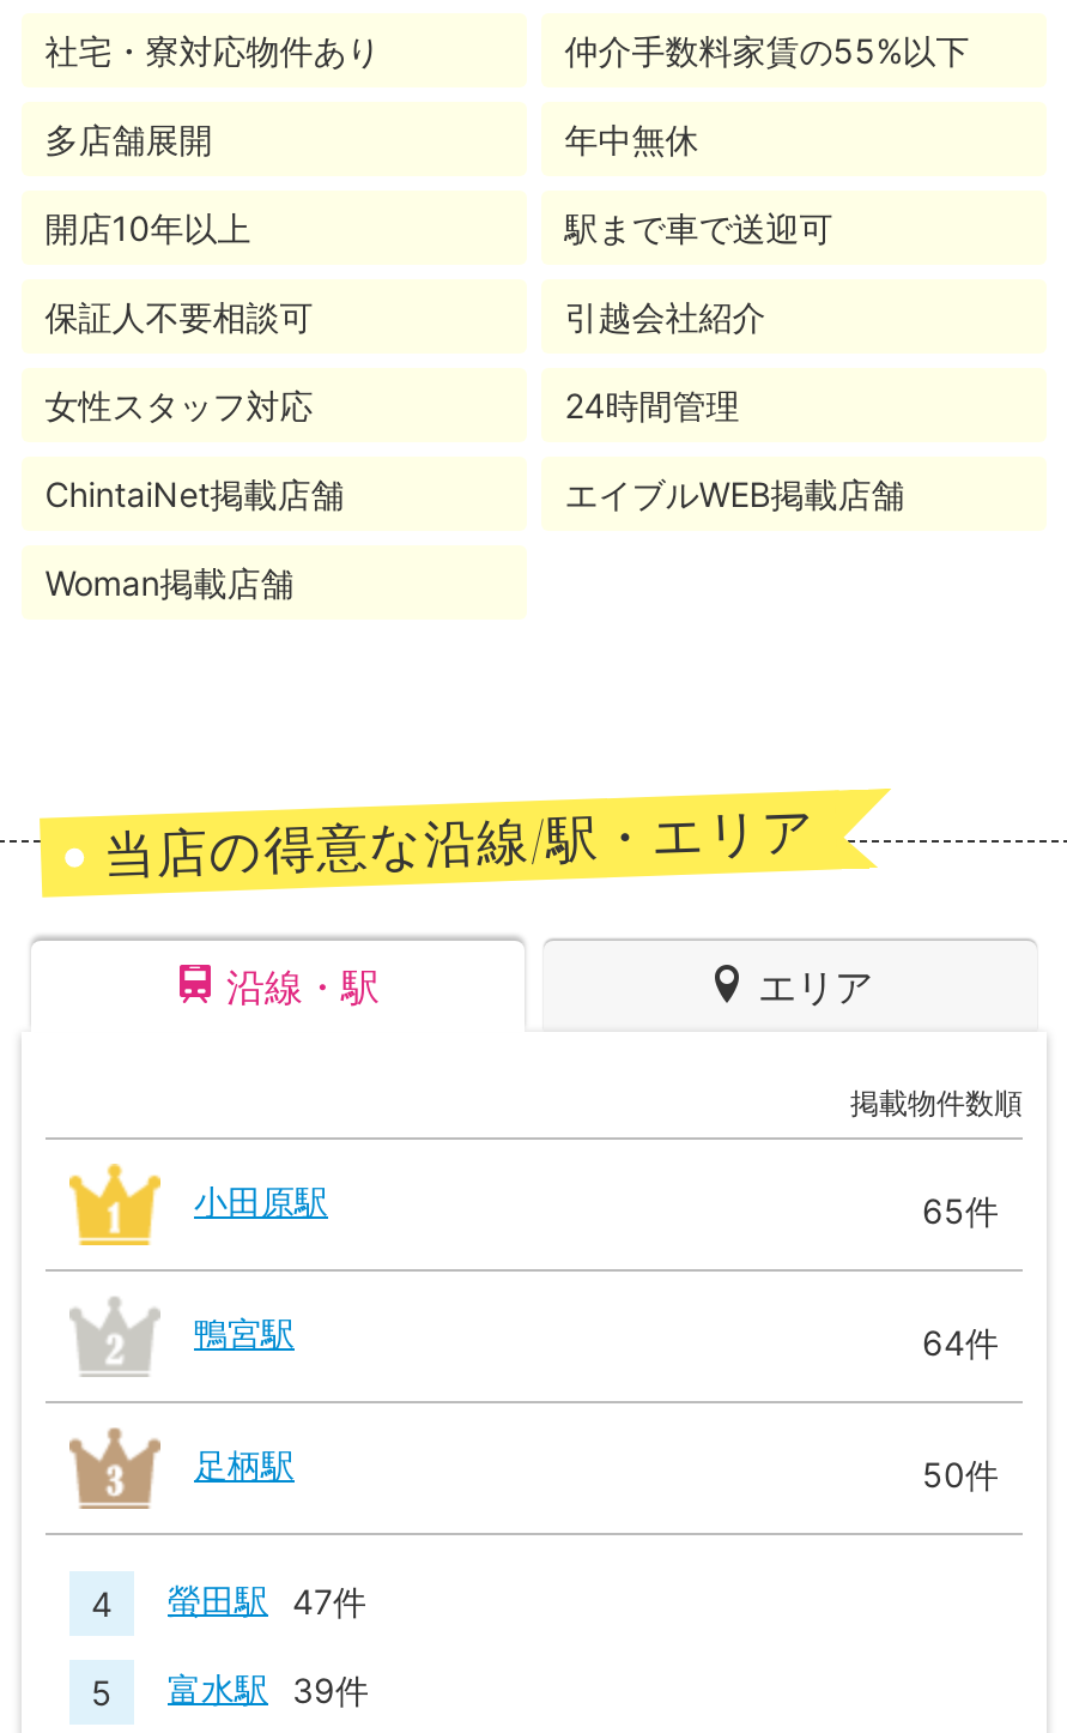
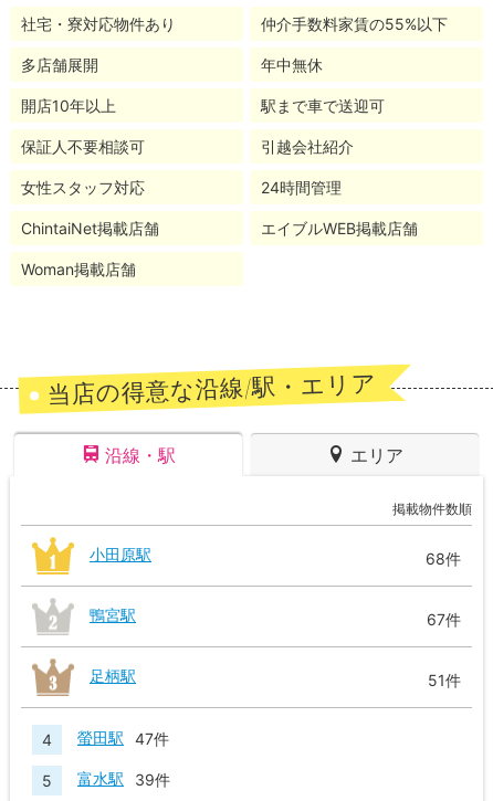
[922,1191,999,1232] 65件 -> [426,550,461,568] 68件
[922,1323,999,1364] 64件 -> [427,610,461,629] 67件
[922,1455,999,1495] 50件 -> [428,671,461,690] 51件

